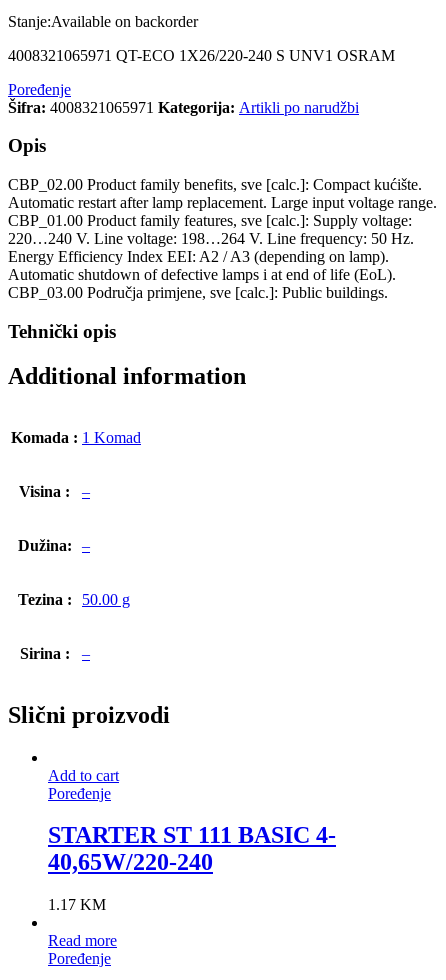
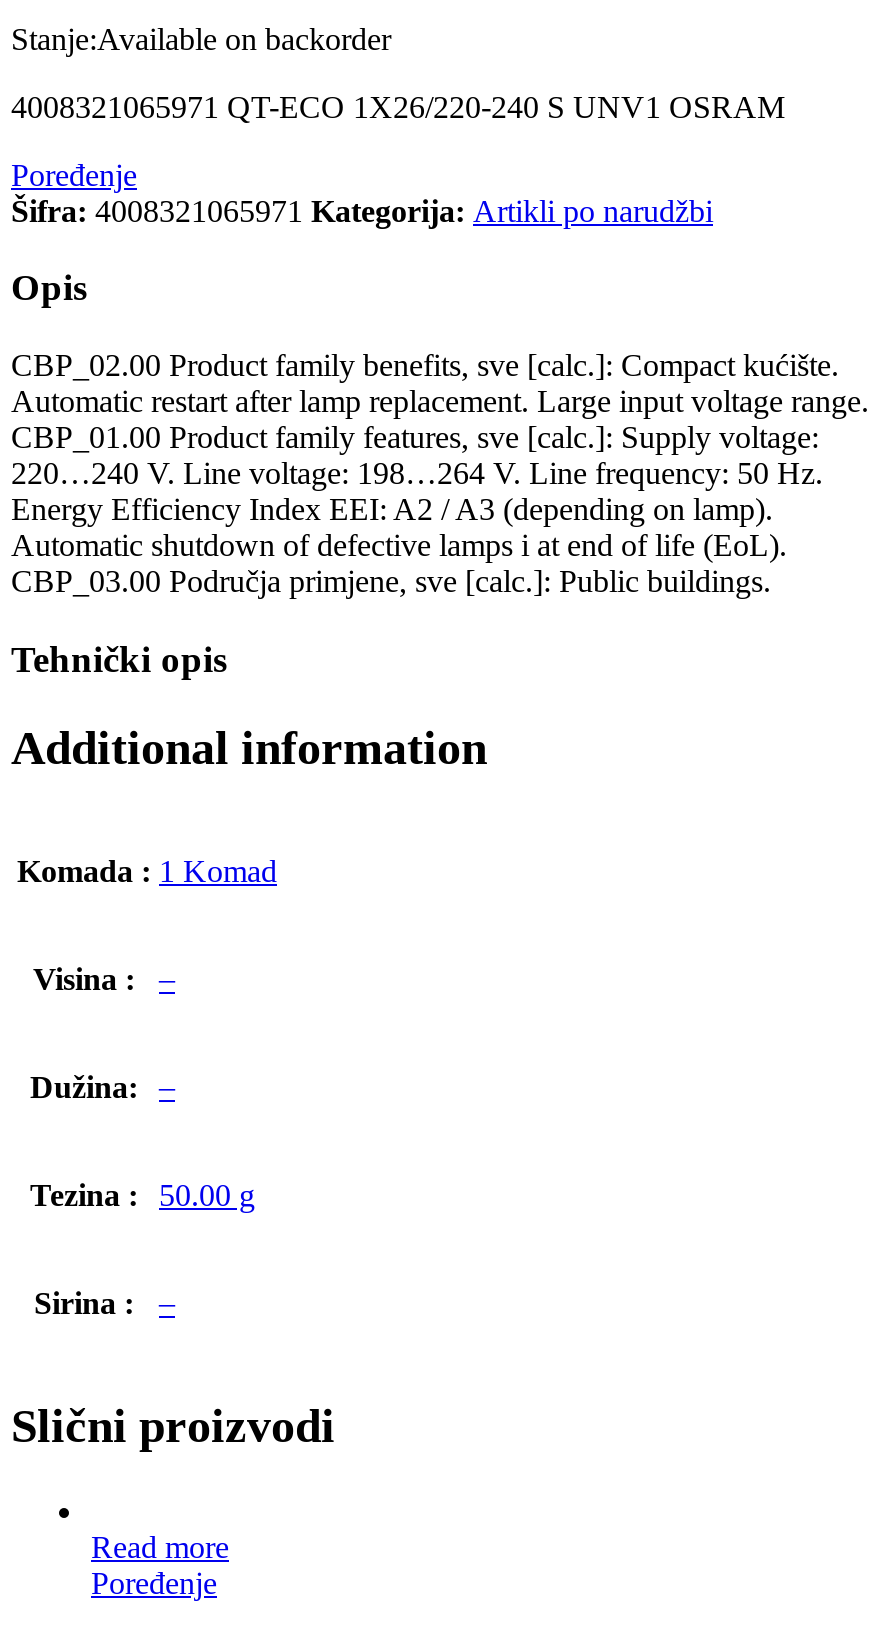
[48,766,336,913] Add to cart | Poređenje | STARTER ST 111 BASIC 4- | 40,65W/220-240 | 1.17 KM -> none

